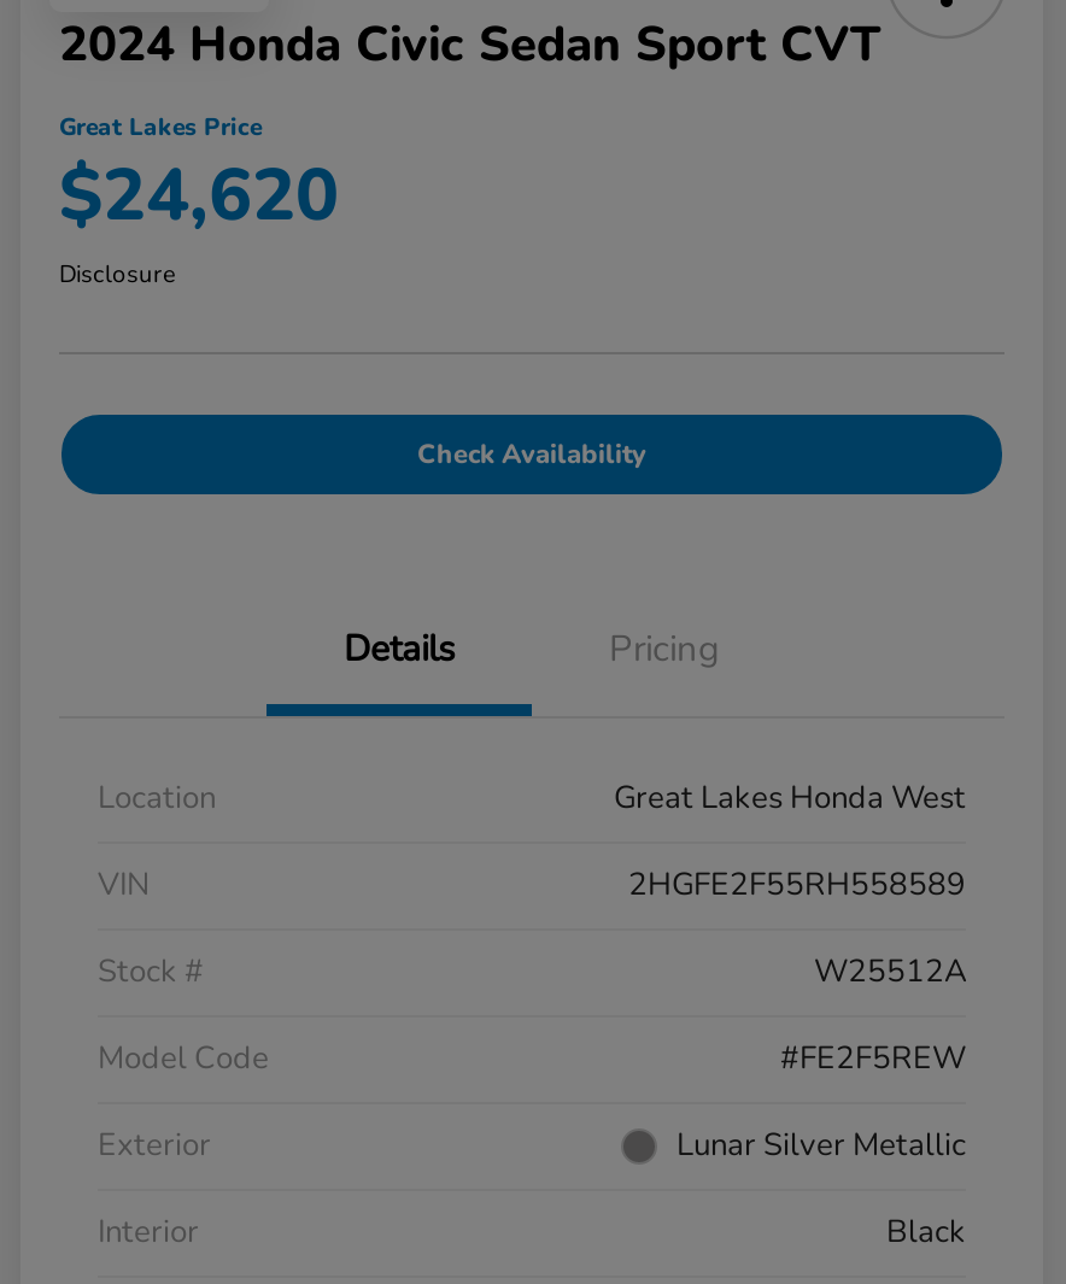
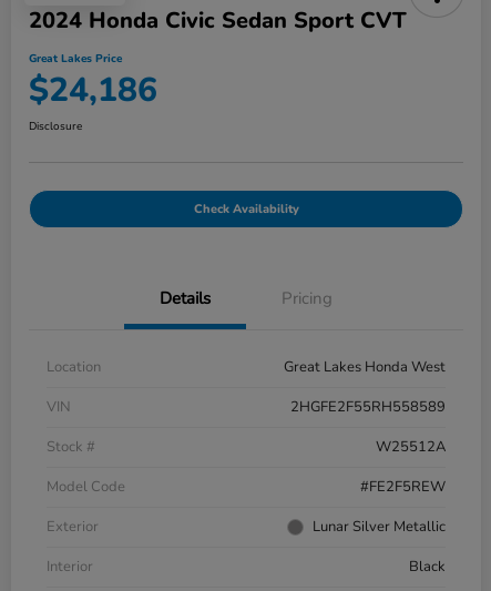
[59,147,339,245] $24,620 -> [29,67,157,113] $24,186

